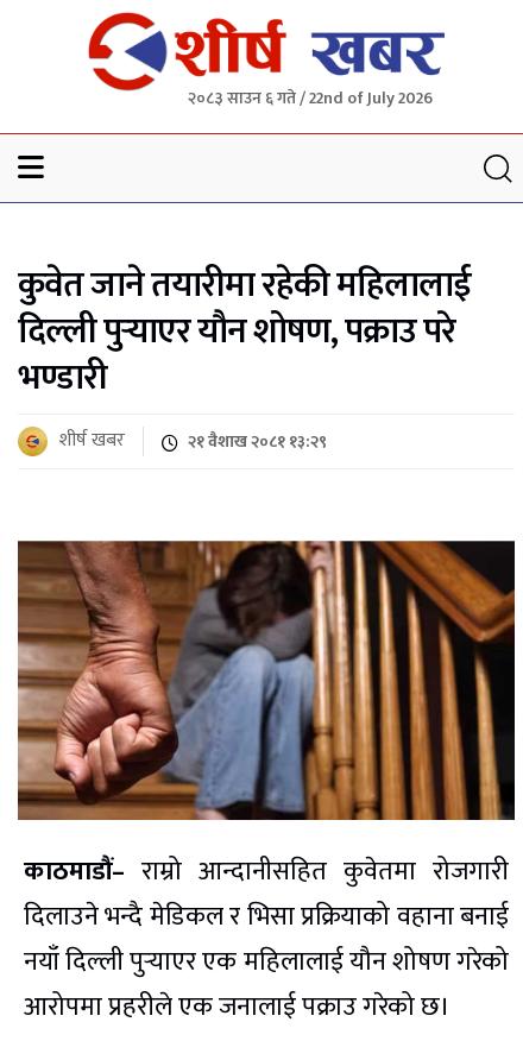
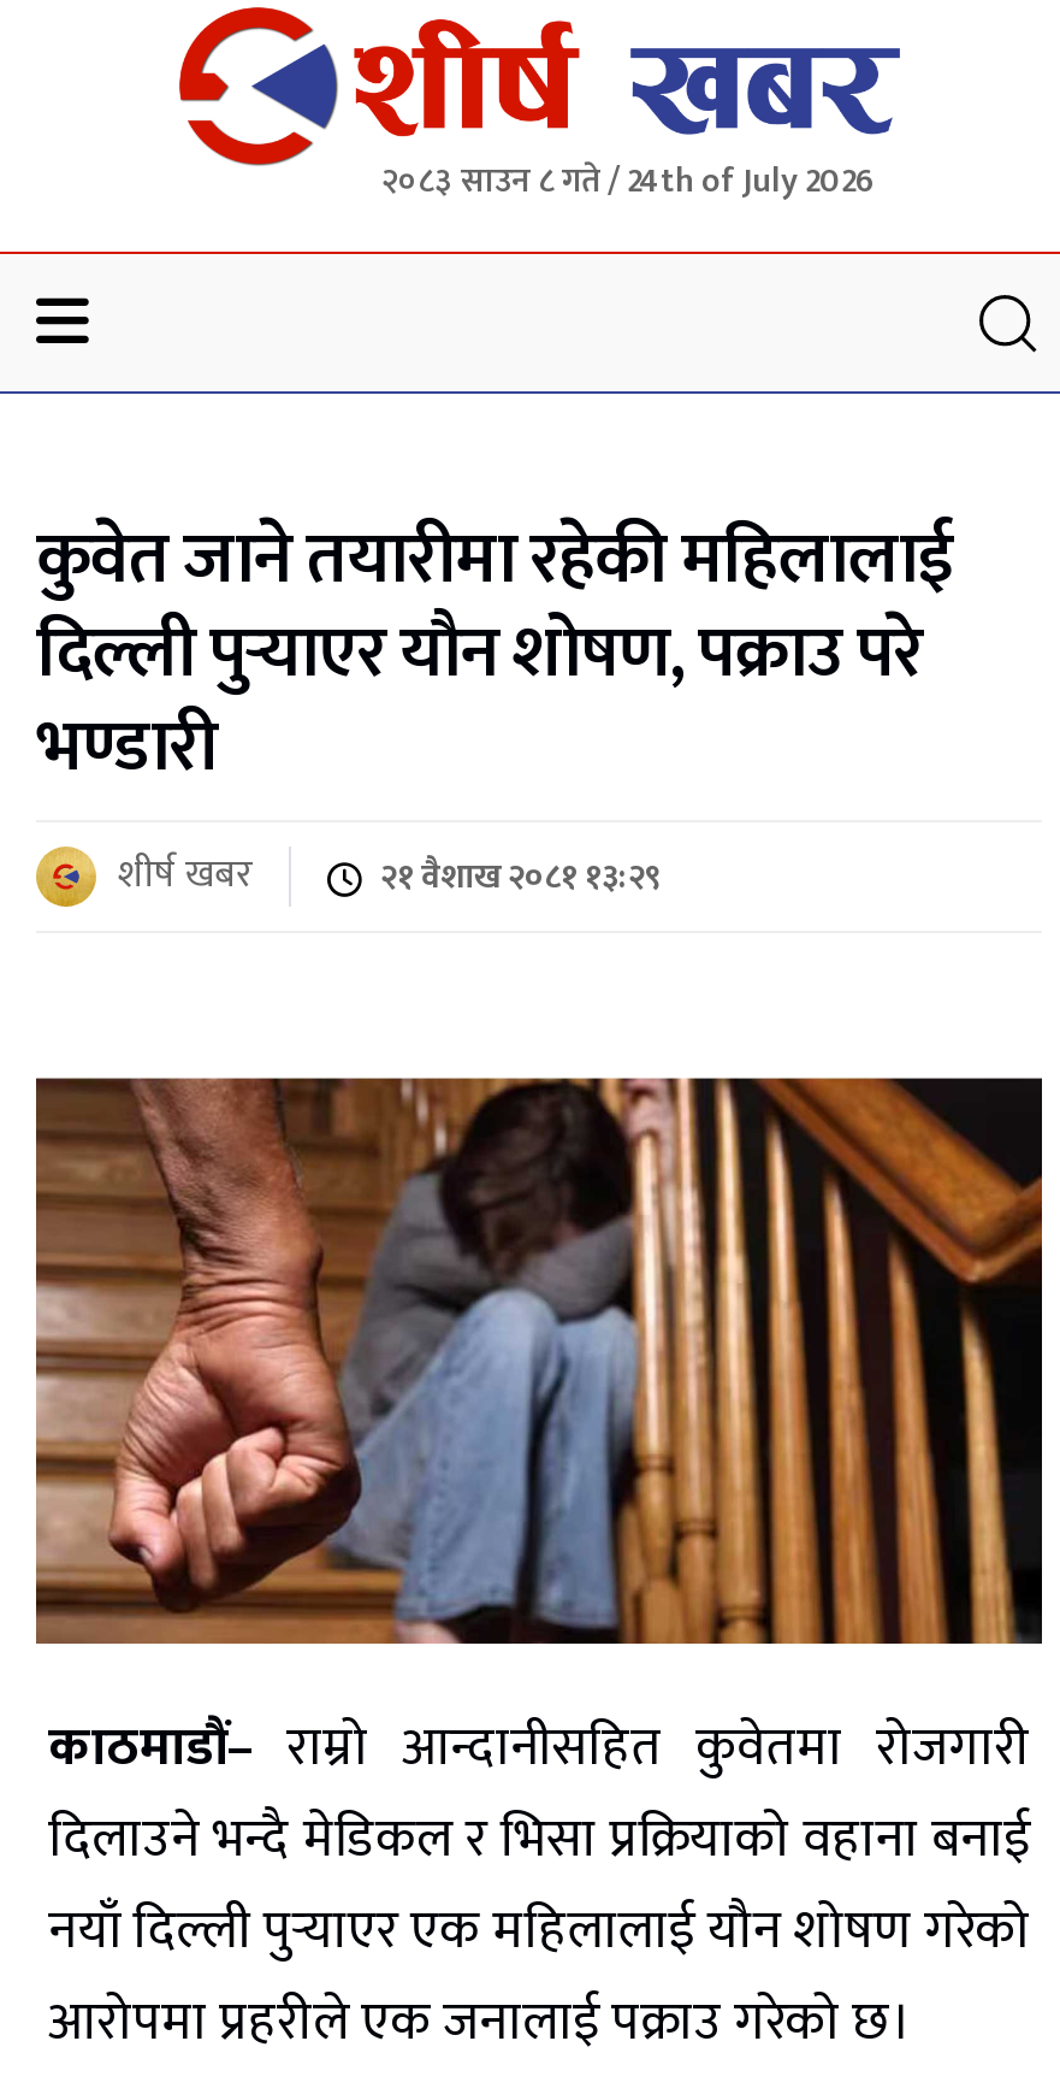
[188,85,433,112] २०८३ साउन ६ गते / 22nd of July 2026 -> [381,153,875,209] २०८३ साउन ८ गते / 24th of July 2026

